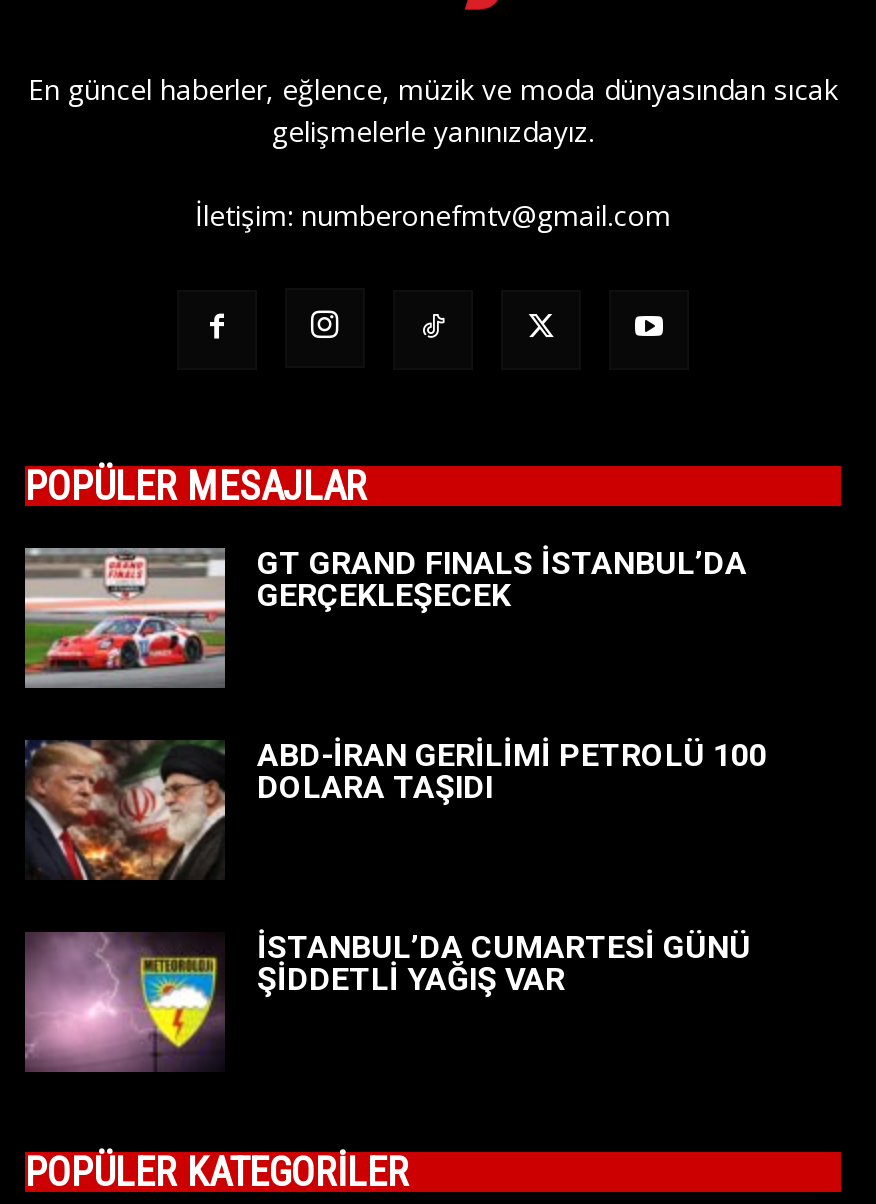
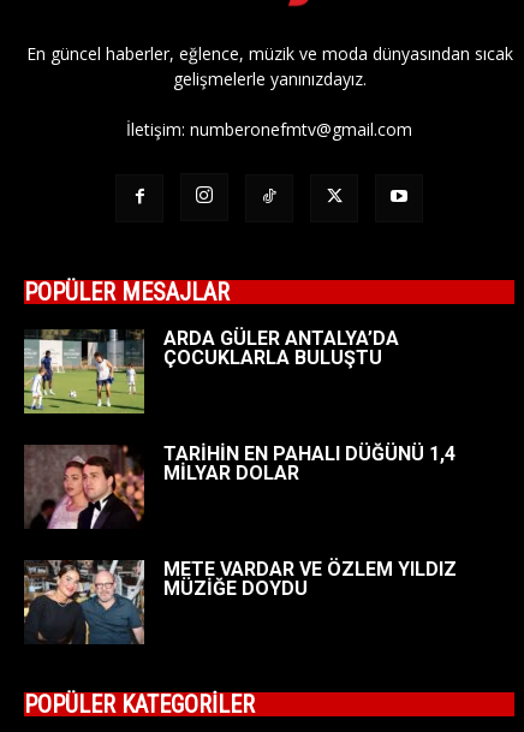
[23,543,747,688] [image] | GT GRAND FINALS İSTANBUL’DA | GERÇEKLEŞECEK -> [23,327,399,413] [image] | ARDA GÜLER ANTALYA’DA | ÇOCUKLARLA BULUŞTU
[25,735,767,880] [image] | ABD-İRAN GERİLİMİ PETROLÜ 100 | DOLARA TAŞIDI -> [24,442,455,530] [image] | TARİHİN EN PAHALI DÜĞÜNÜ 1,4 | MİLYAR DOLAR
[23,927,751,1072] [image] | İSTANBUL’DA CUMARTESİ GÜNÜ | ŞİDDETLİ YAĞIŞ VAR -> [23,557,457,644] [image] | METE VARDAR VE ÖZLEM YILDIZ | MÜZİĞE DOYDU

